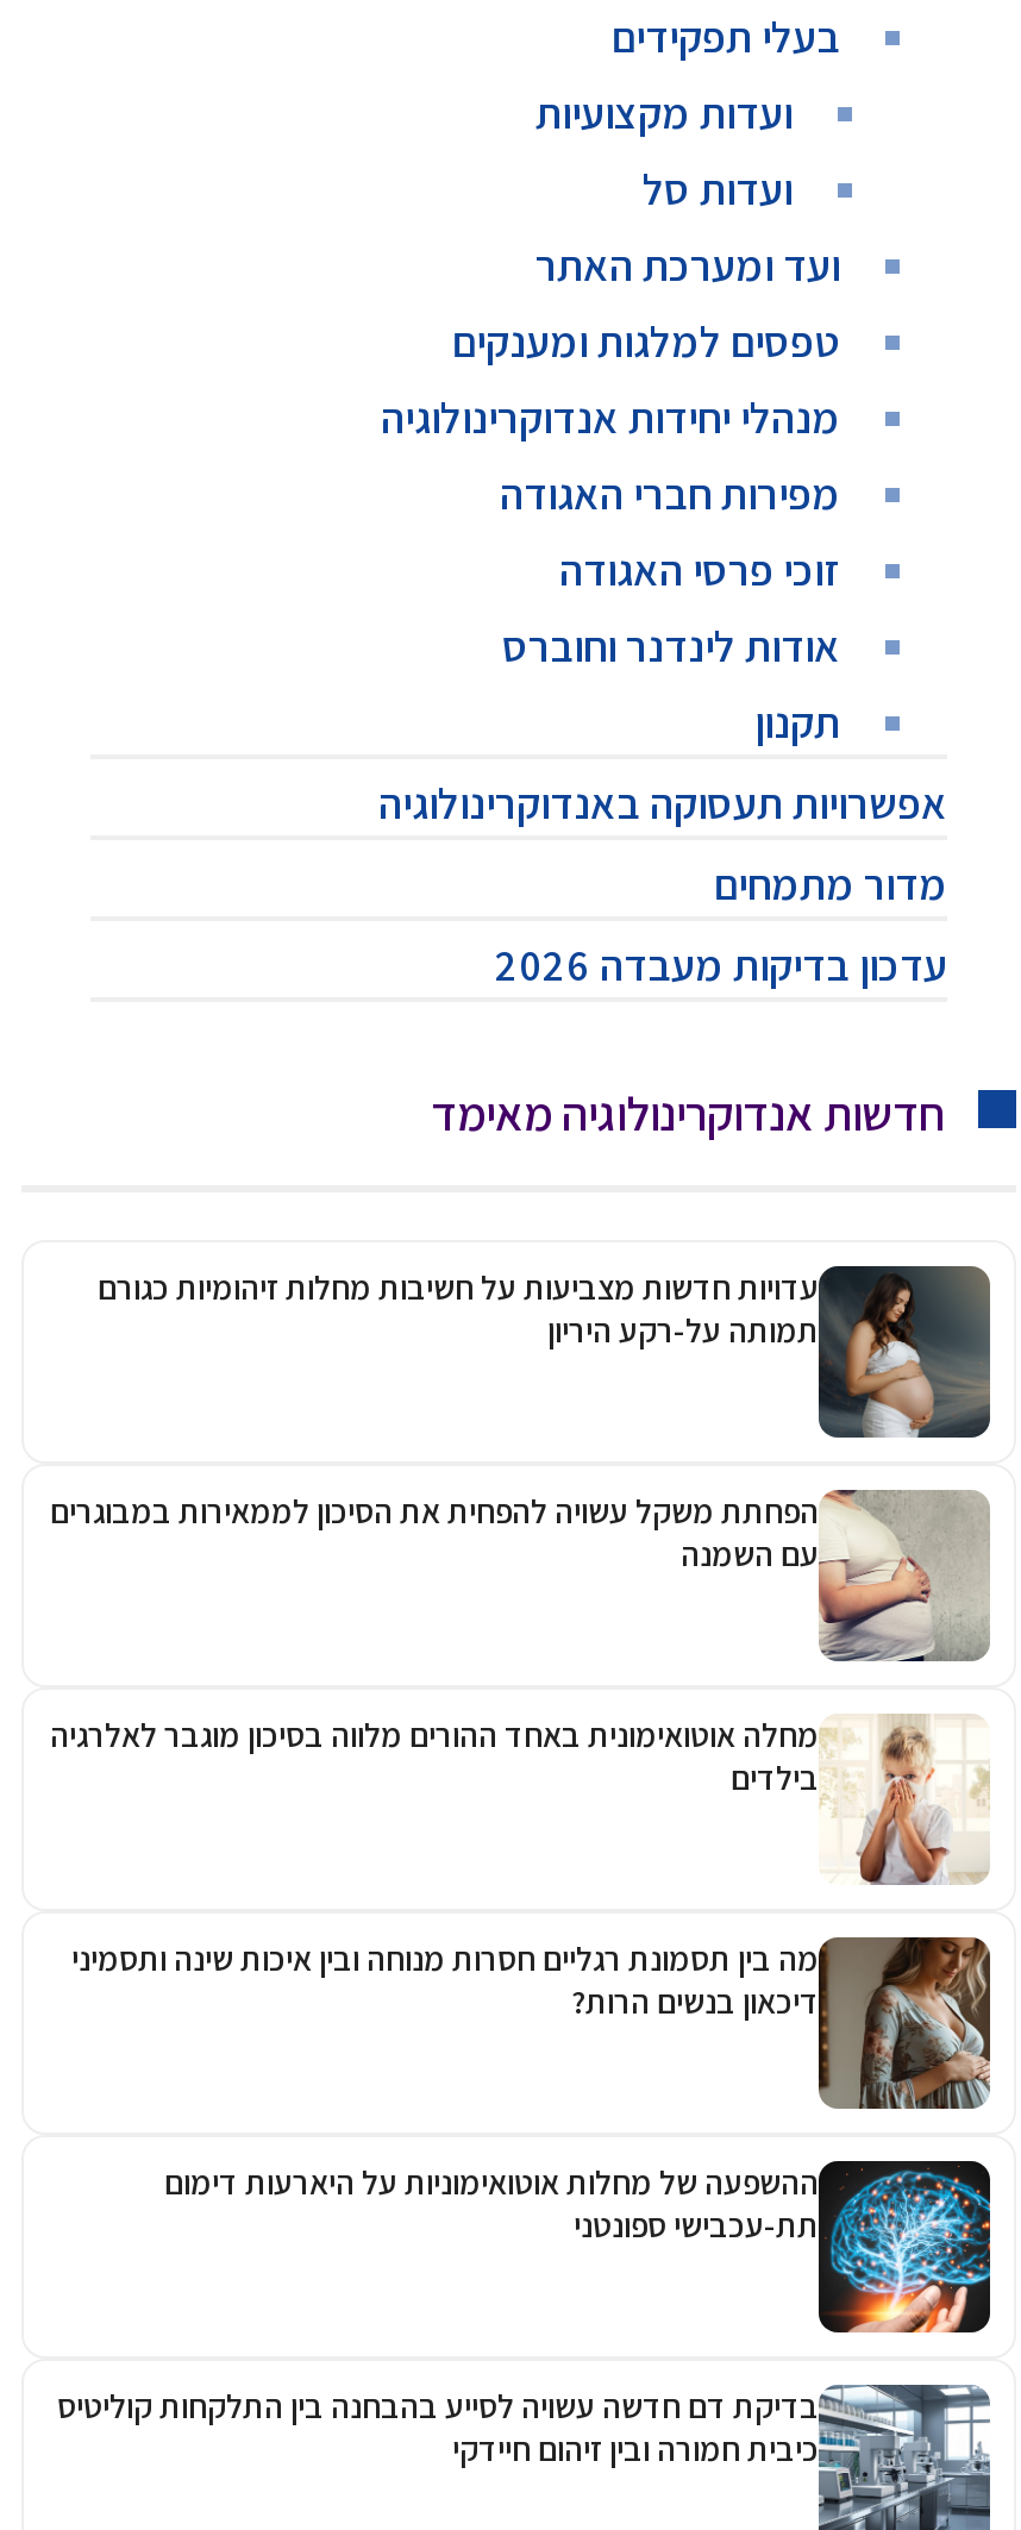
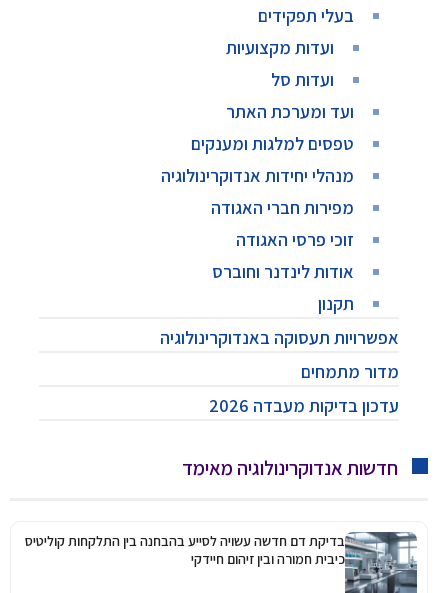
[98,1264,992,1468] [image] | עדויות חדשות מצביעות על חשיבות מחלות זיהומיות כגורם | תמותה על-רקע היריון -> none
[50,1488,990,1664] [image] | הפחתת משקל עשויה להפחית את הסיכון לממאירות במבוגרים | עם השמנה -> none
[50,1714,990,1887] [image] | מחלה אוטואימונית באחד ההורים מלווה בסיכון מוגבר לאלרגיה | בילדים -> none
[71,1935,992,2111] [image] | מה בין תסמונת רגליים חסרות מנוחה ובין איכות שינה ותסמיני | דיכאון בנשים הרות? -> none
[164,2159,992,2335] [image] | ההשפעה של מחלות אוטואימוניות על היארעות דימום | תת-עכבישי ספונטני -> none

